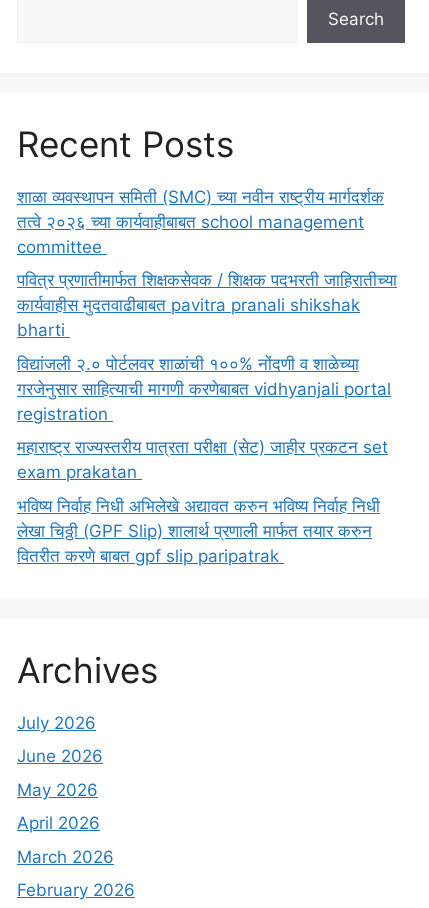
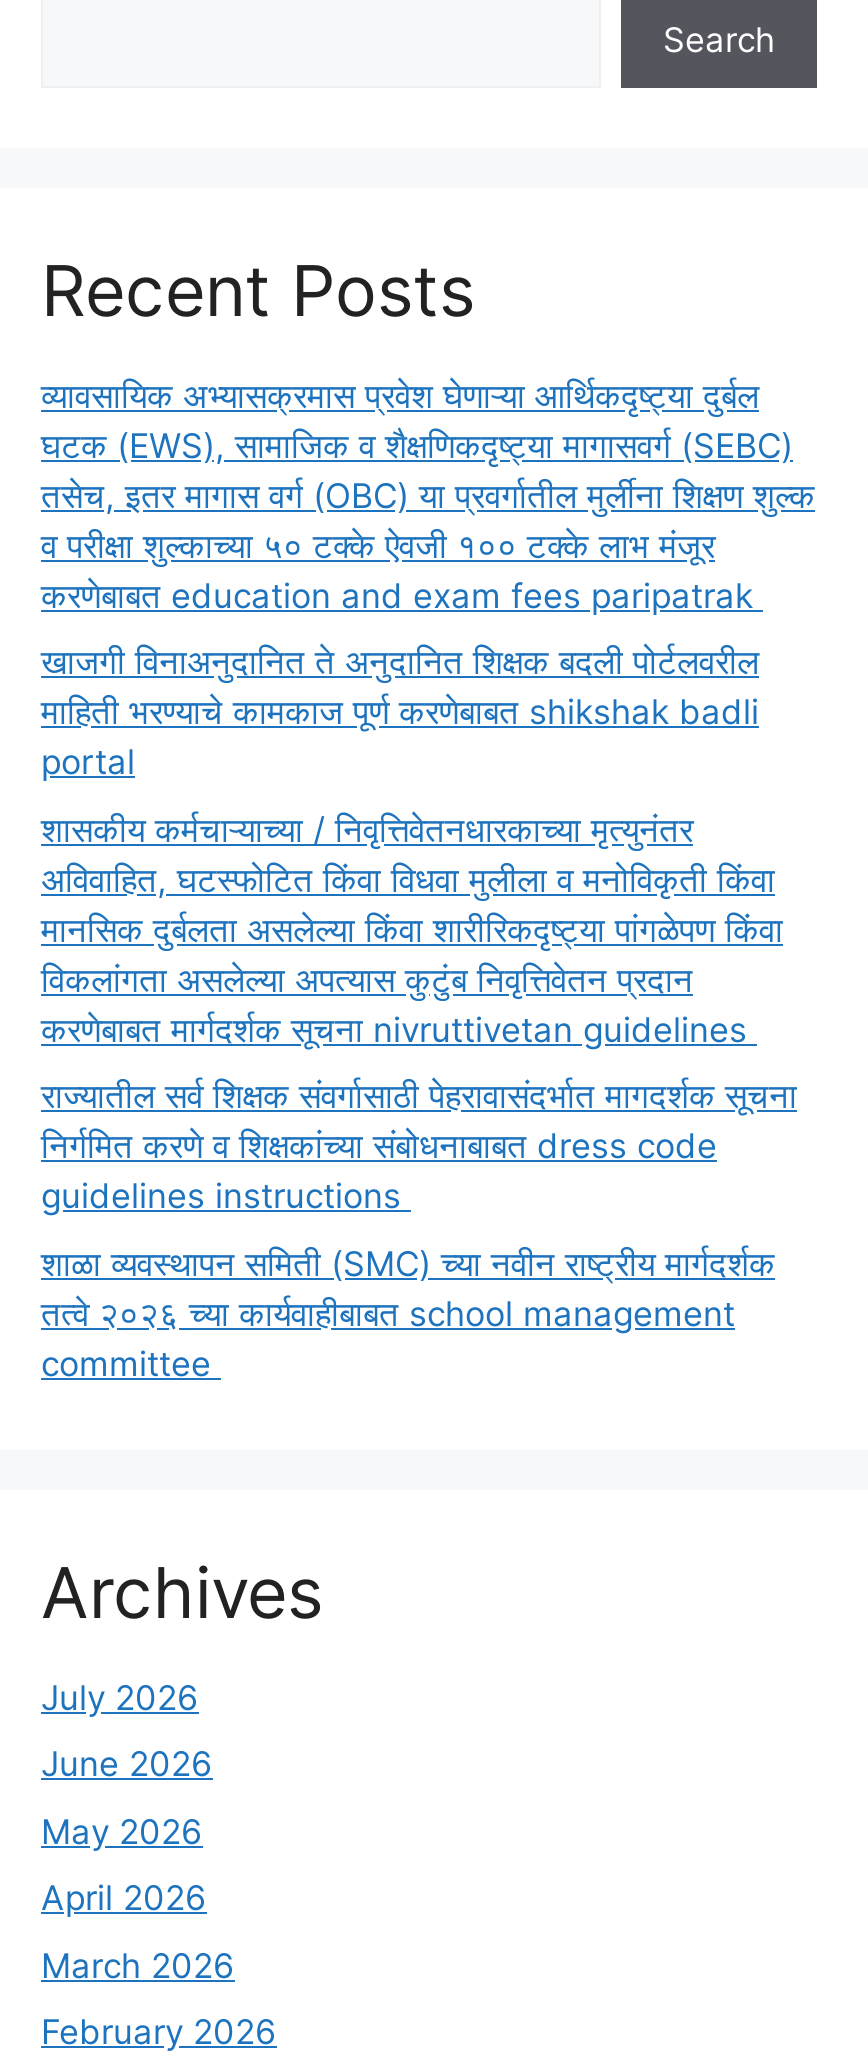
none -> [41,375,815,1216] व्यावसायिक अभ्यासक्रमास प्रवेश घेणाऱ्या आर्थिकदृष्ट्या दुर्बल | घटक (EWS), सामाजिक व शैक्षणिकदृष्ट्या मागासवर्ग (SEBC) | तसेच, इतर मागास वर्ग (OBC) या प्रवर्गातील मुर्लीना शिक्षण शुल्क | व परीक्षा शुल्काच्या ५० टक्के ऐवजी १०० टक्के लाभ मंजूर | करणेबाबत education and exam fees paripatrak | खाजगी विनाअनुदानित ते अनुदानित शिक्षक बदली पोर्टलवरील | माहिती भरण्याचे कामकाज पूर्ण करणेबाबत shikshak badli | portal | शासकीय कर्मचाऱ्याच्या / निवृत्तिवेतनधारकाच्या मृत्युनंतर | अविवाहित, घटस्फोटित किंवा विधवा मुलीला व मनोविकृती किंवा | मानसिक दुर्बलता असलेल्या किंवा शारीरिकदृष्ट्या पांगळेपण किंवा | विकलांगता असलेल्या अपत्यास कुटुंब निवृत्तिवेतन प्रदान | करणेबाबत मार्गदर्शक सूचना nivruttivetan guidelines | राज्यातील सर्व शिक्षक संवर्गासाठी पेहरावासंदर्भात मागदर्शक सूचना | निर्गमित करणे व शिक्षकांच्या संबोधनाबाबत dress code | guidelines instructions
moved [17,187,384,257] -> [41,1243,775,1383]: शाळा व्यवस्थापन समिती (SMC) च्या नवीन राष्ट्रीय मार्गदर्शक | तत्वे २०२६ च्या कार्यवाहीबाबत school management | committee
[17,270,397,566] पवित्र प्रणातीमार्फत शिक्षकसेवक / शिक्षक पदभरती जाहिरातीच्या | कार्यवाहीस मुदतवाढीबाबत pavitra pranali shikshak | bharti | विद्यांजली २.० पोर्टलवर शाळांची १००% नोंदणी व शाळेच्या | गरजेनुसार साहित्याची मागणी करणेबाबत vidhyanjali portal | registration | महाराष्ट्र राज्यस्तरीय पात्रता परीक्षा (सेट) जाहीर प्रकटन set | exam prakatan | भविष्य निर्वाह निधी अभिलेखे अद्यावत करुन भविष्य निर्वाह निधी | लेखा चिठ्ठी (GPF Slip) शालार्थ प्रणाली मार्फत तयार करुन | वितरीत करणे बाबत gpf slip paripatrak -> none

